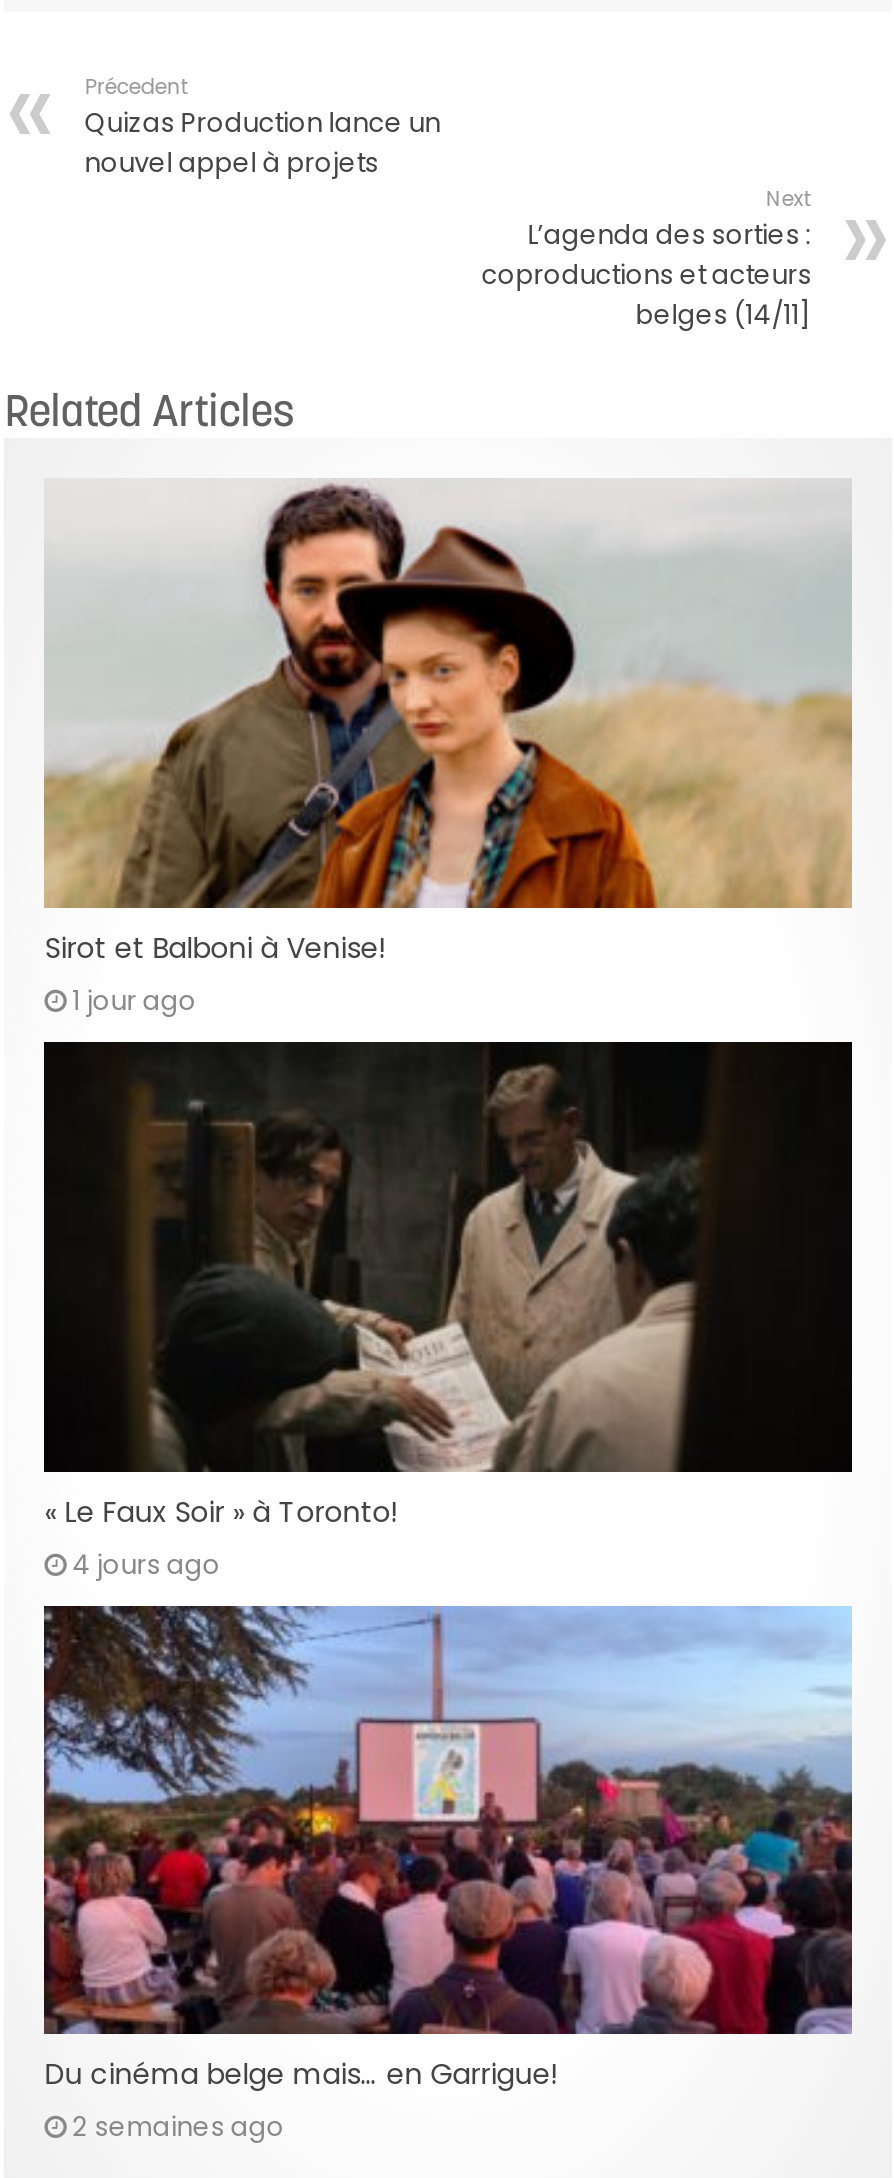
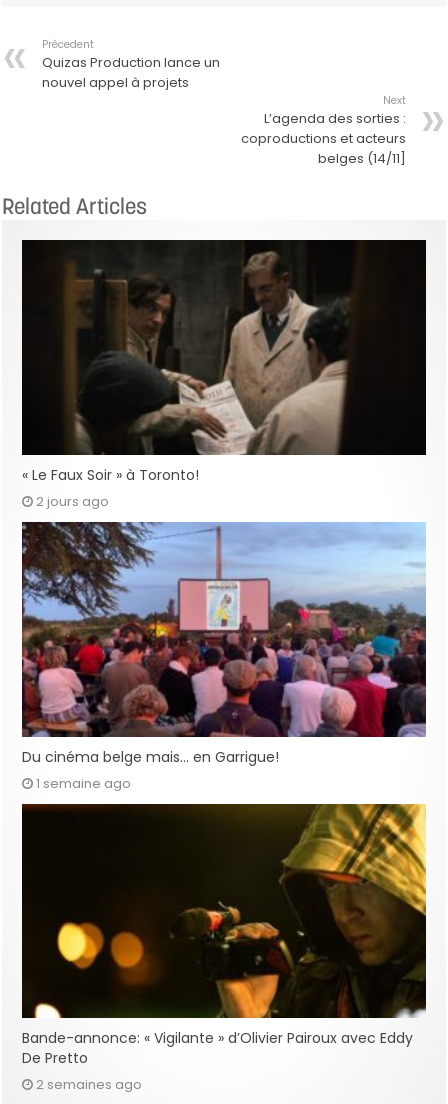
[44,480,854,1020] [image] | Sirot et Balboni à Venise! | 1 jour ago -> none
moved [44,1044,720,1531] -> [22,241,360,485]: [image] | « Le Faux Soir » à Toronto!
[72,1545,220,1583] 4 jours ago -> [36,492,109,511] 2 jours ago
moved [40,1602,856,2095] -> [20,520,428,767]: [image] | Du cinéma belge mais… en Garrigue!
none -> [21,803,427,1068] [image] | Bande-annonce: « Vigilante » d’Olivier Pairoux avec Eddy | De Pretto
none -> [36,774,131,793] 1 semaine ago

